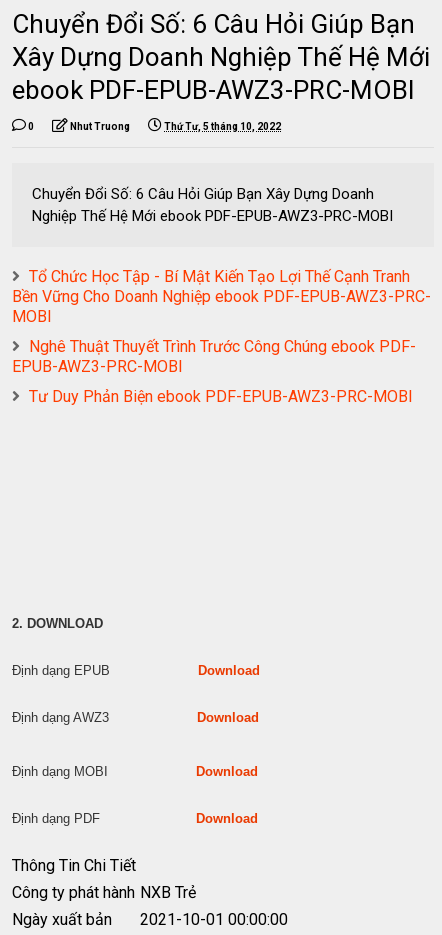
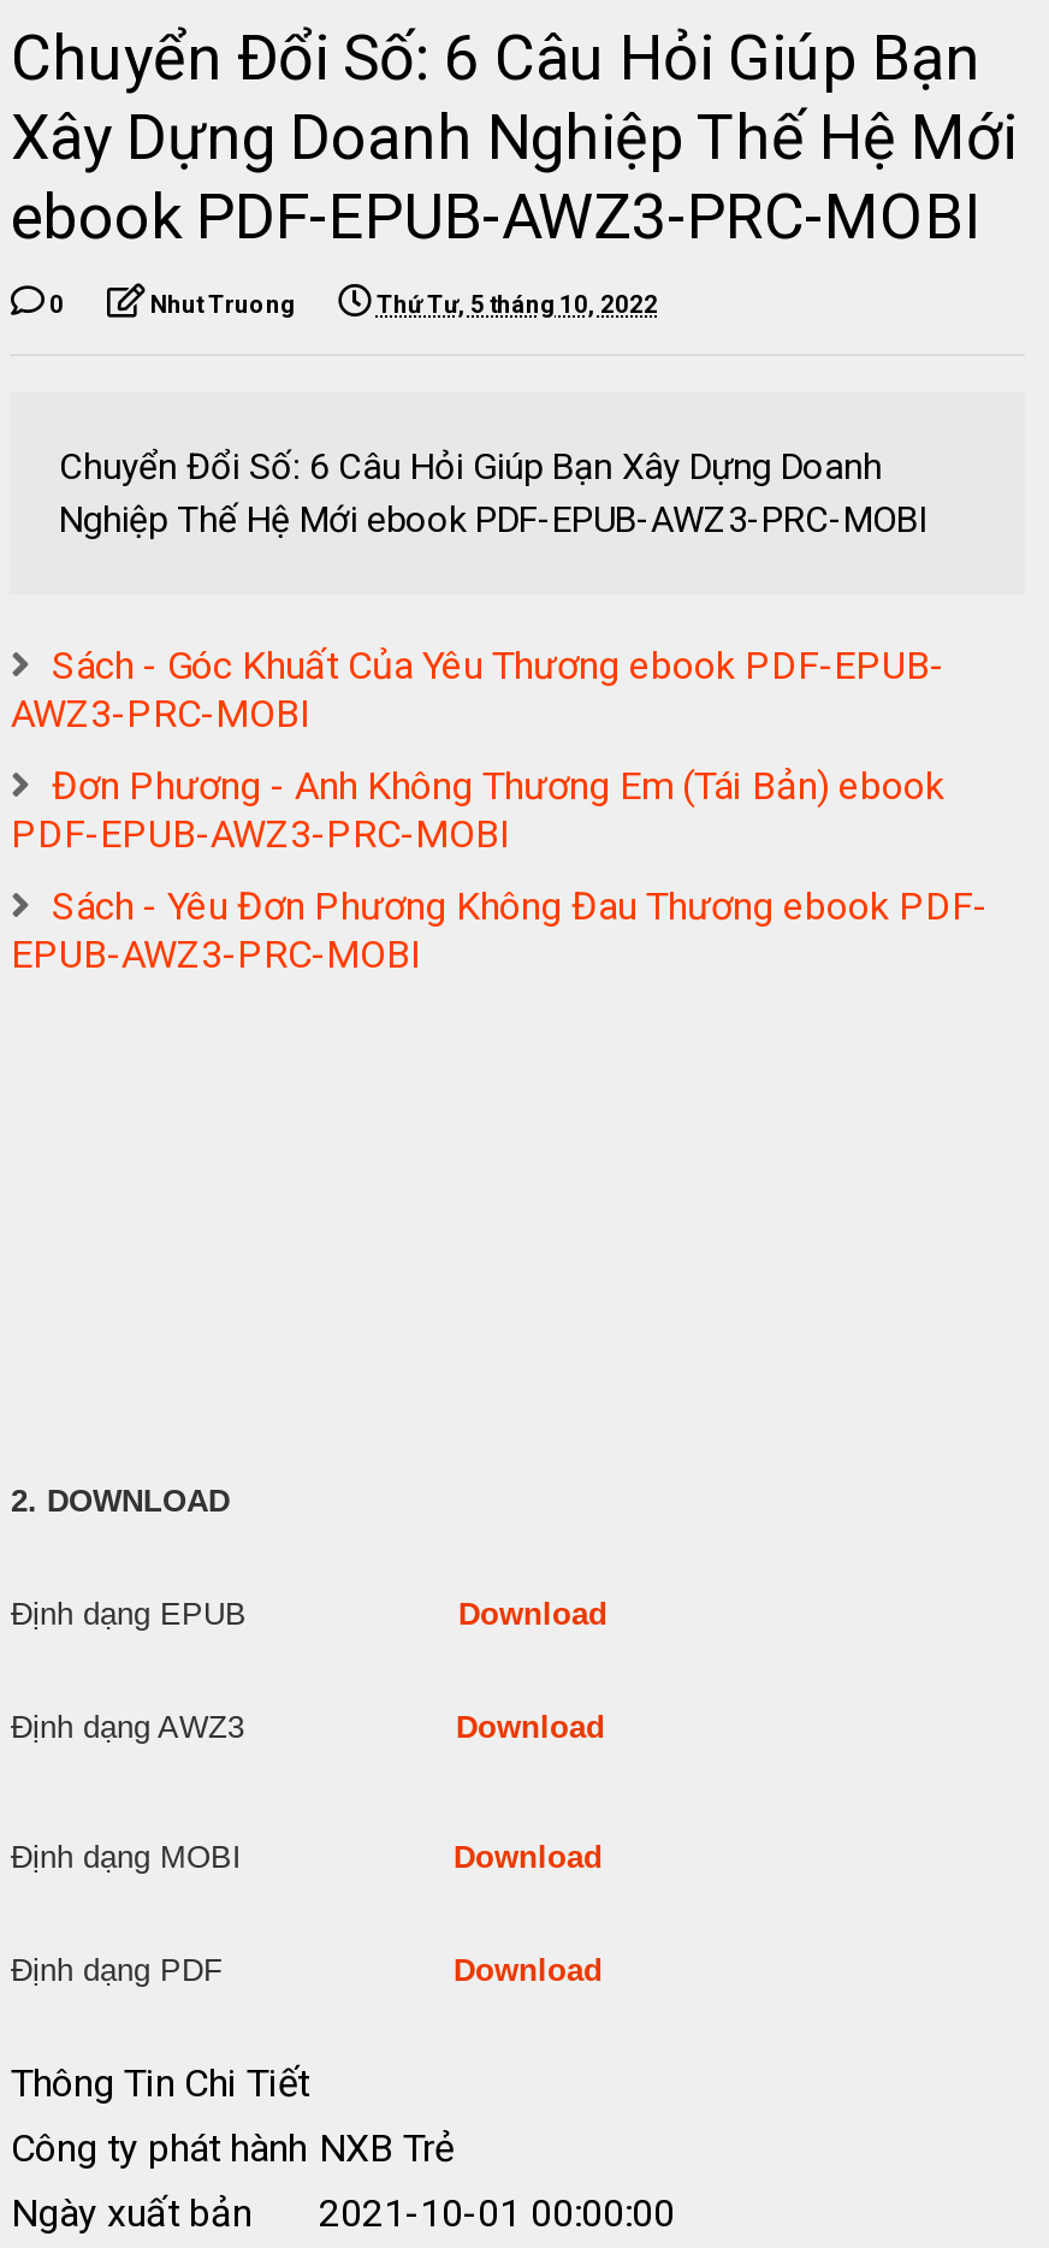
[12,267,431,356] Tổ Chức Học Tập - Bí Mật Kiến Tạo Lợi Thế Cạnh Tranh | Bền Vững Cho Doanh Nghiệp ebook PDF-EPUB-AWZ3-PRC- | MOBI | Nghê Thuật Thuyết Trình Trước Công Chúng ebook PDF- -> [11,643,987,929] Sách - Góc Khuất Của Yêu Thương ebook PDF-EPUB- | AWZ3-PRC-MOBI | Đơn Phương - Anh Không Thương Em (Tái Bản) ebook | PDF-EPUB-AWZ3-PRC-MOBI | Sách - Yêu Đơn Phương Không Đau Thương ebook PDF-
moved [12,357,183,376] -> [11,932,422,977]: EPUB-AWZ3-PRC-MOBI
[29,387,413,406] Tư Duy Phản Biện ebook PDF-EPUB-AWZ3-PRC-MOBI -> none

